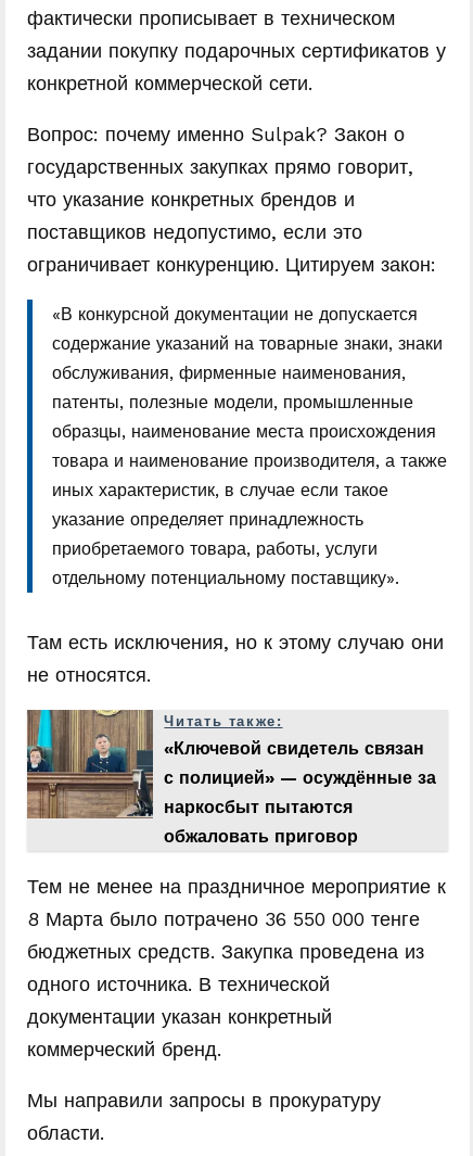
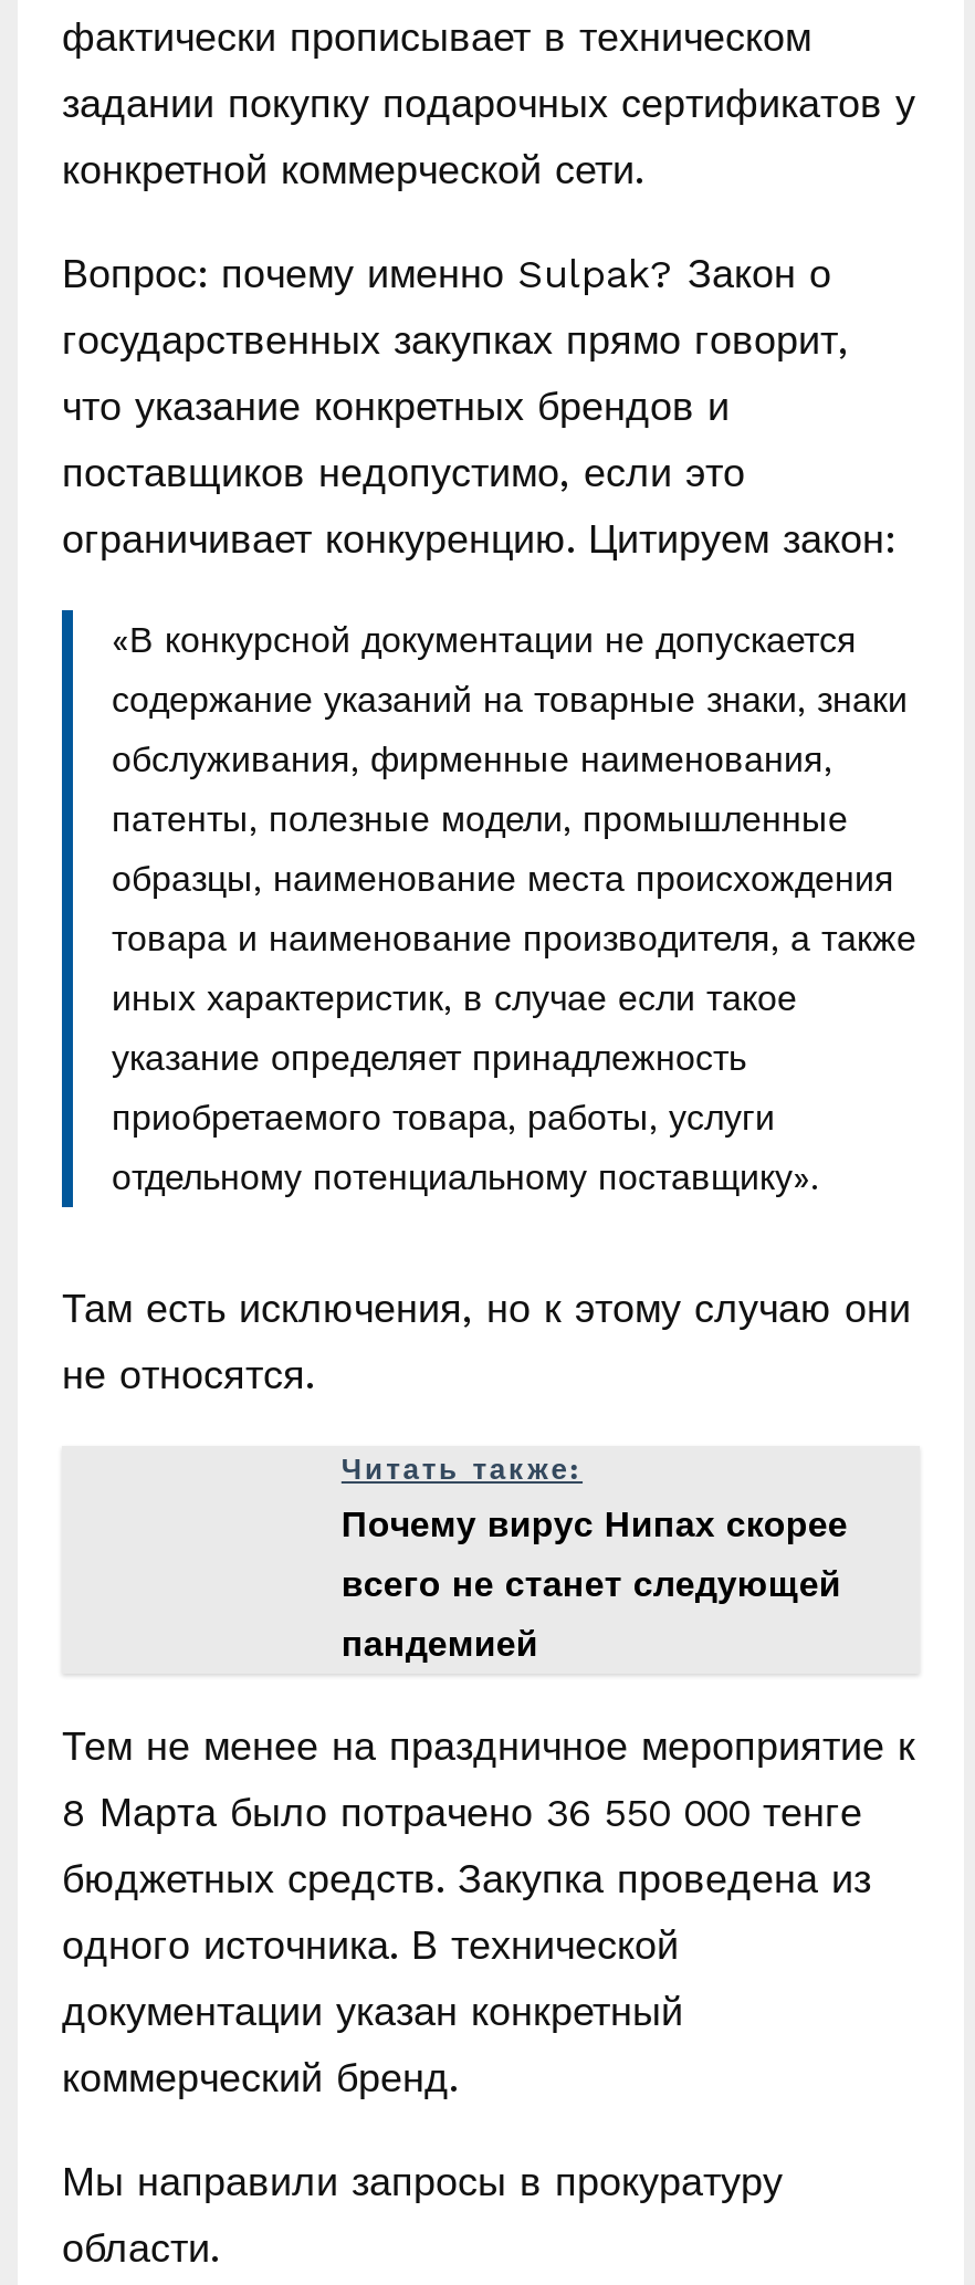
[26,709,154,820] [image] -> none
[164,738,437,847] «Ключевой свидетель связан | с полицией» — осуждённые за | наркосбыт пытаются | обжаловать приговор -> [341,1504,848,1665] Почему вирус Нипах скорее | всего не станет следующей | пандемией

